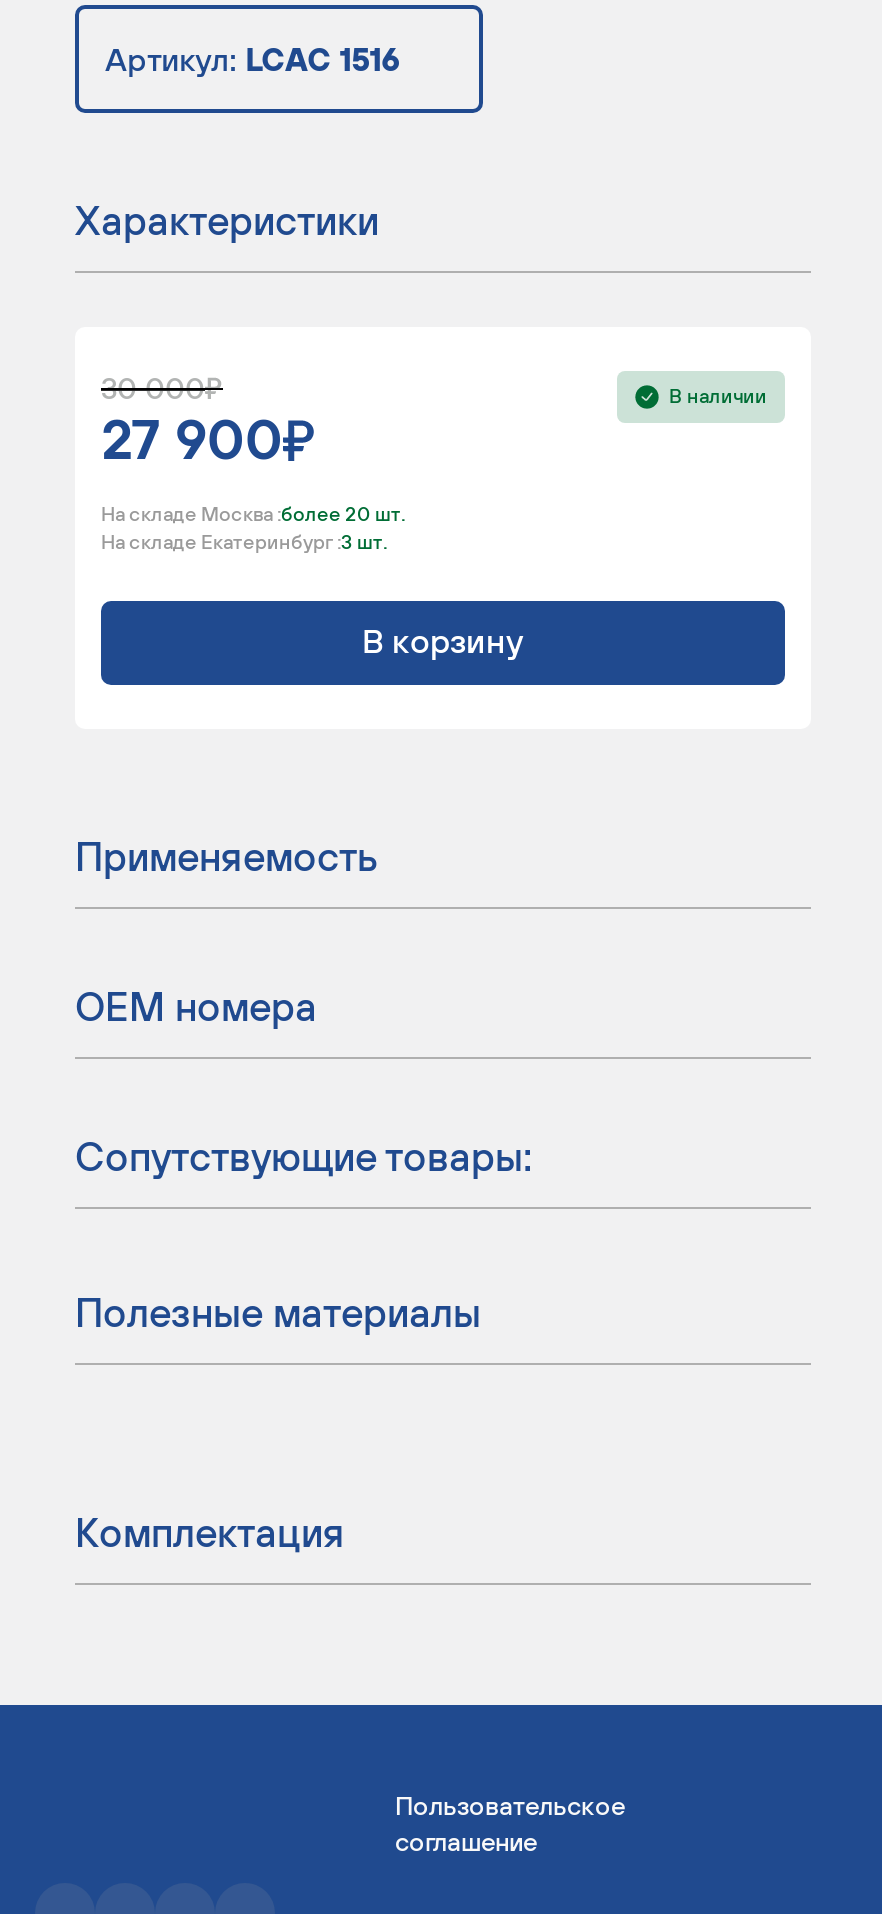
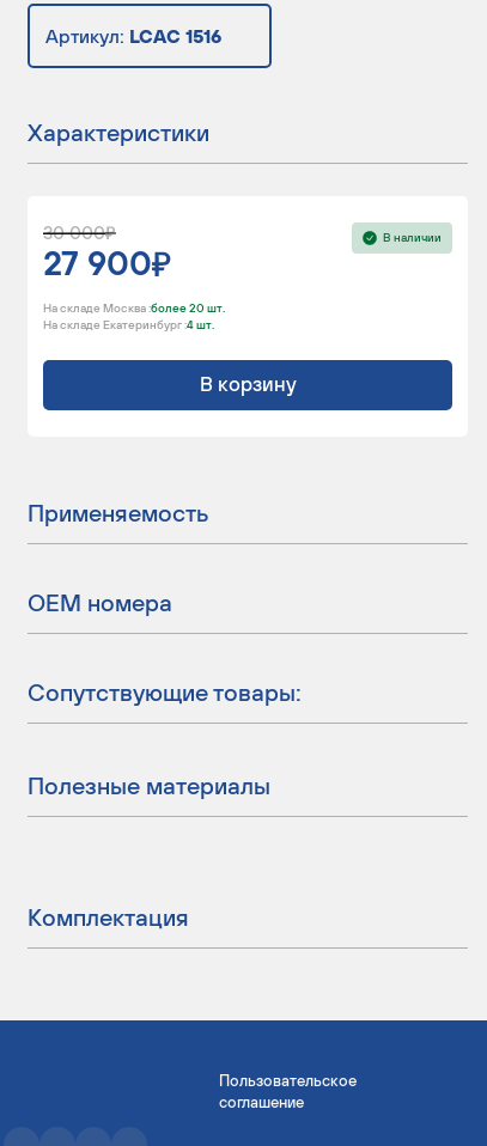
[101,530,387,552] На складе Екатеринбург : 3 шт. -> [43,318,214,331] На складе Екатеринбург : 4 шт.

